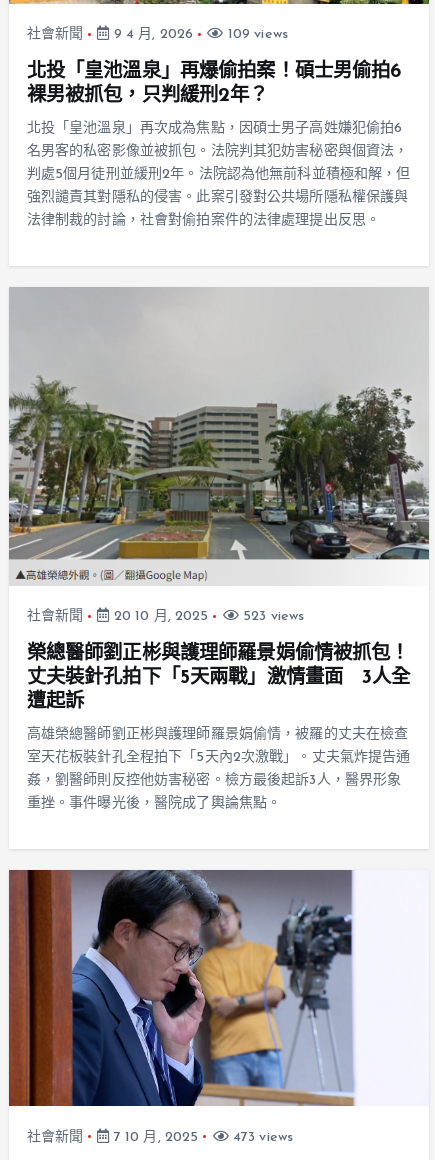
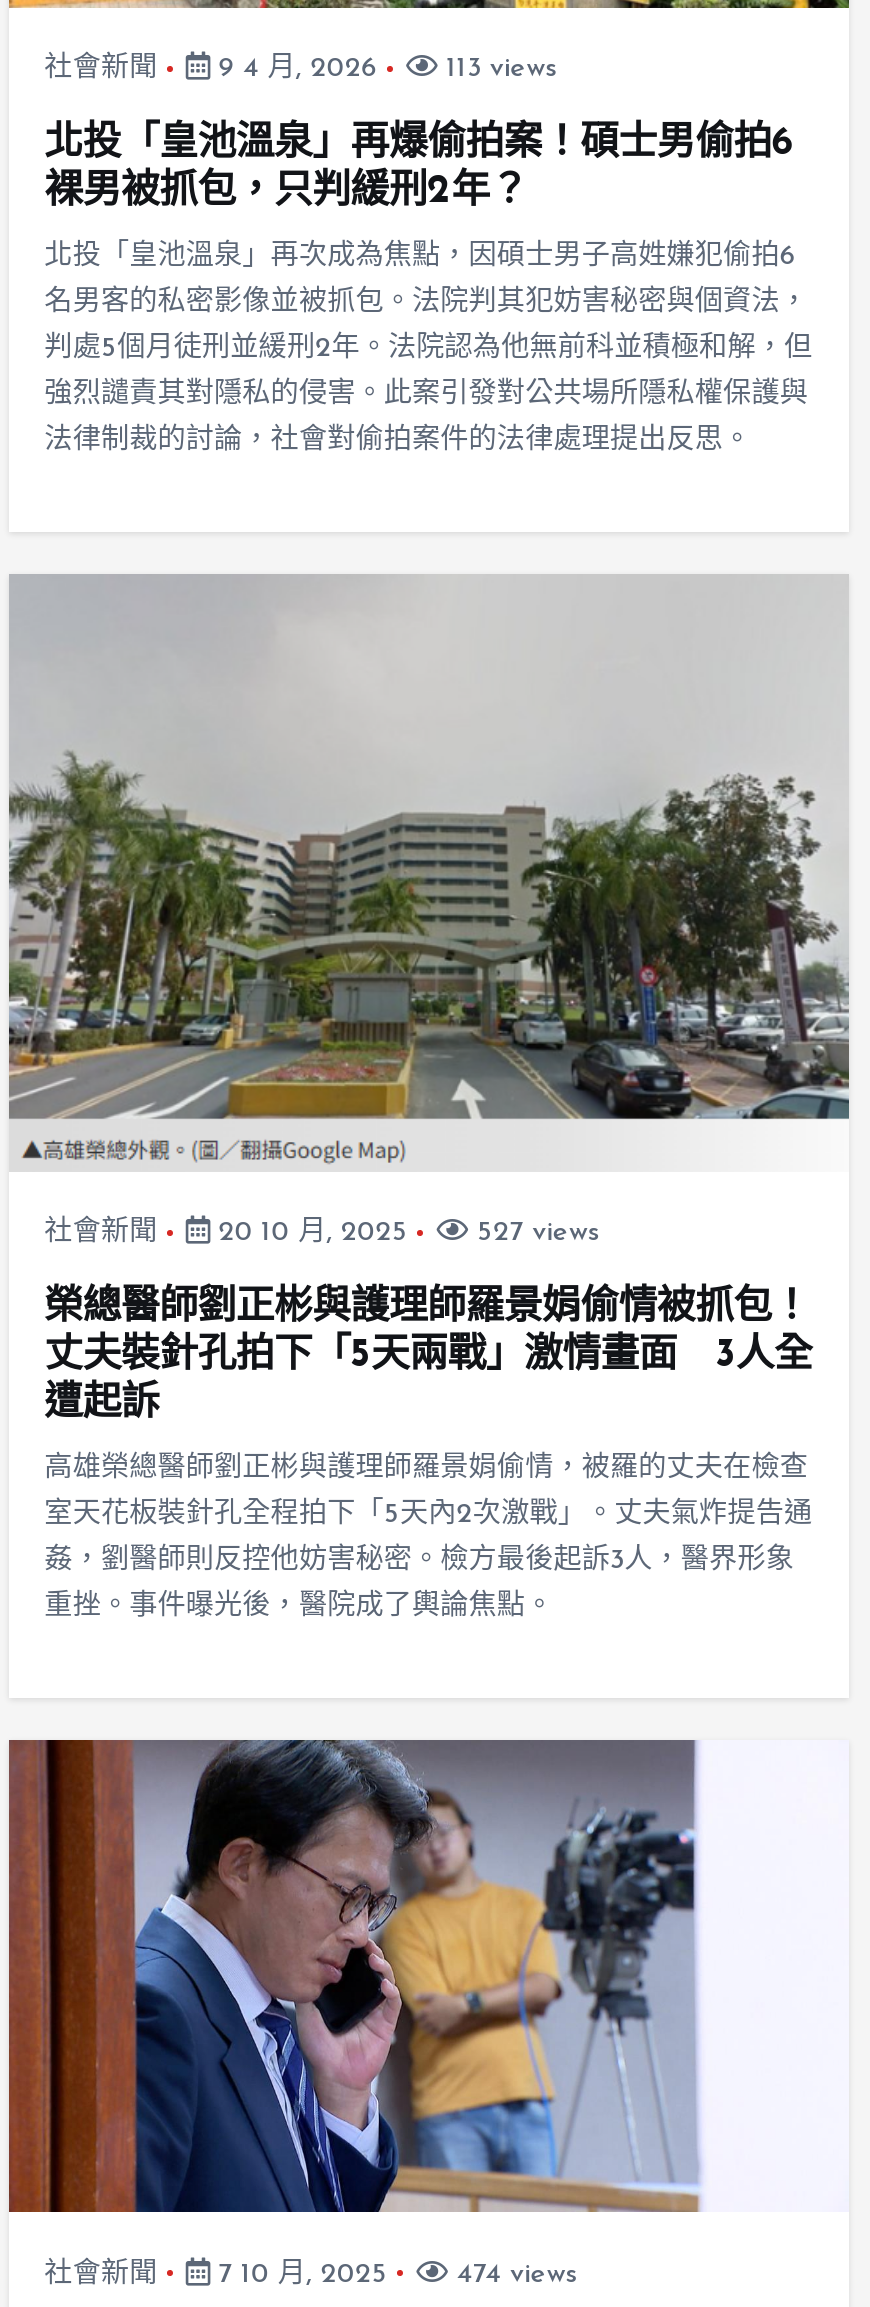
[224,27,288,42] 109 views -> [438,54,557,84] 113 views
[239,609,304,624] 523 views -> [469,1219,600,1249] 527 views
[229,1129,293,1144] 473 views -> [449,2259,577,2289] 474 views

